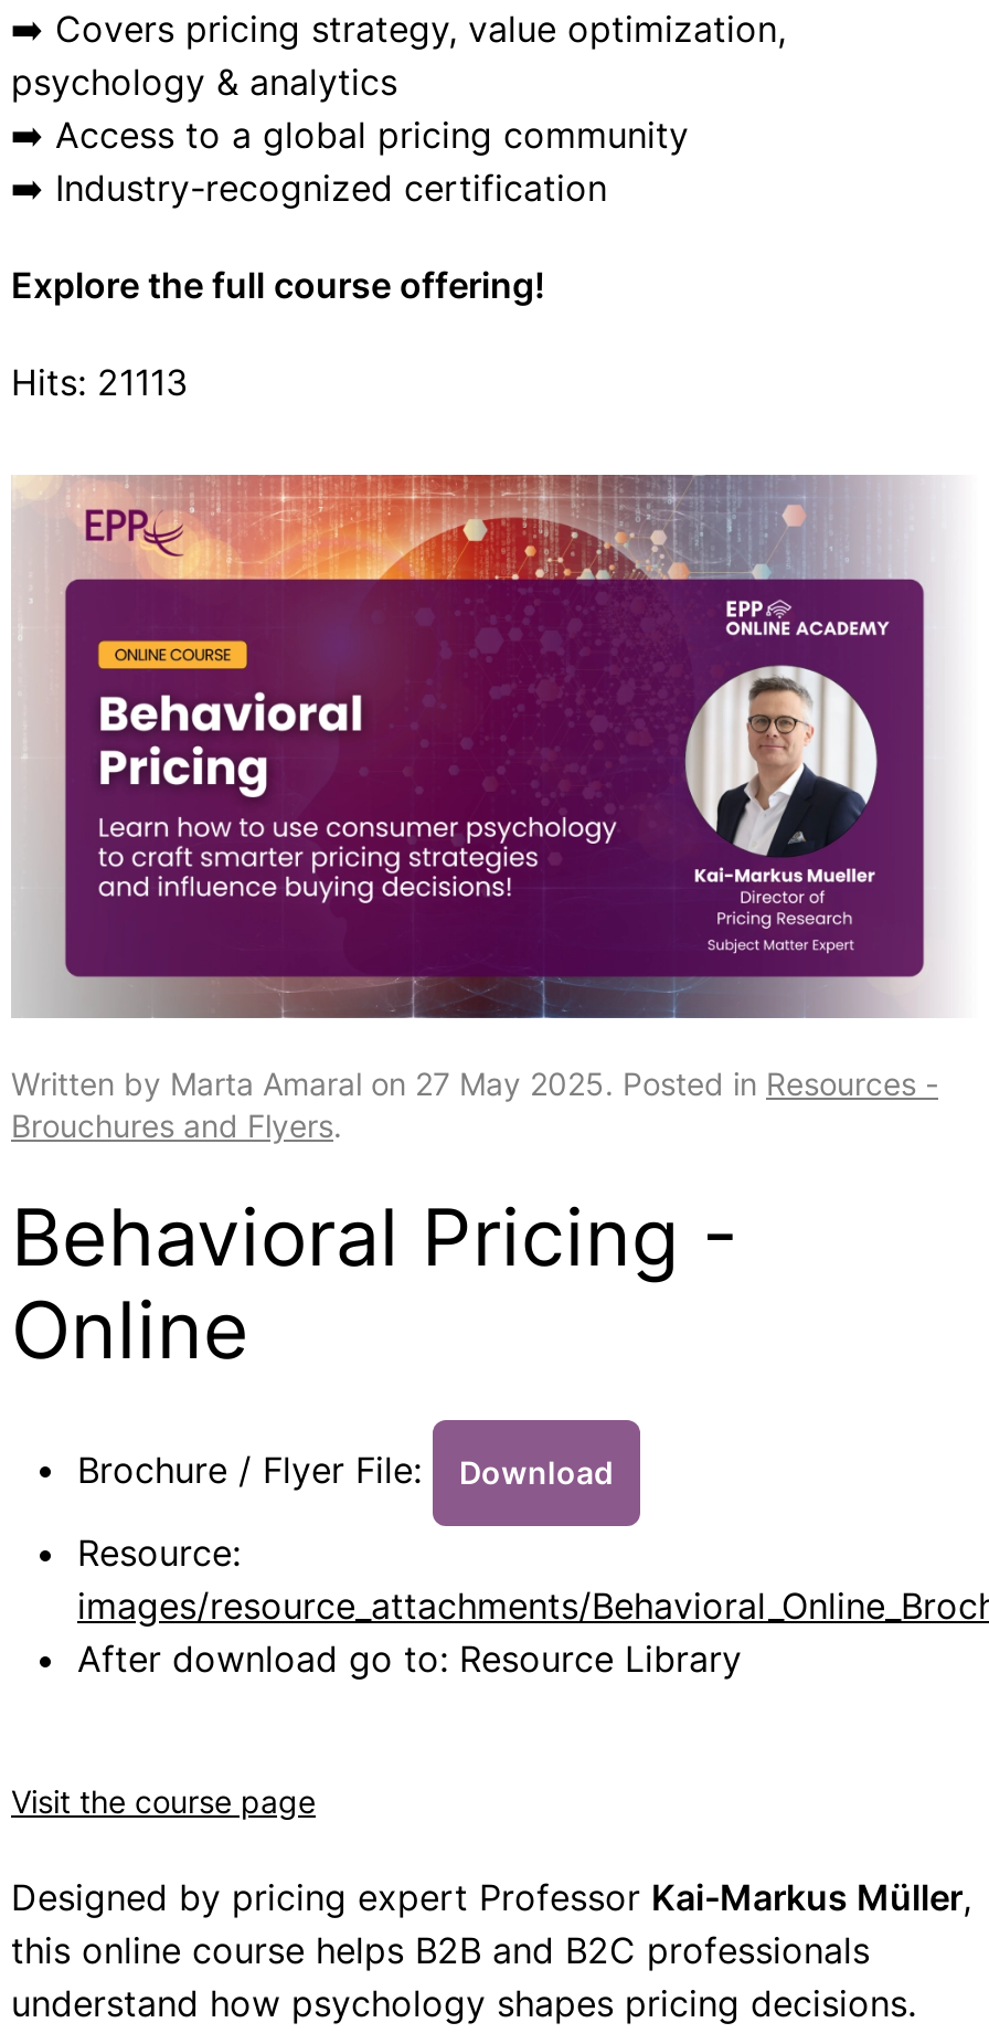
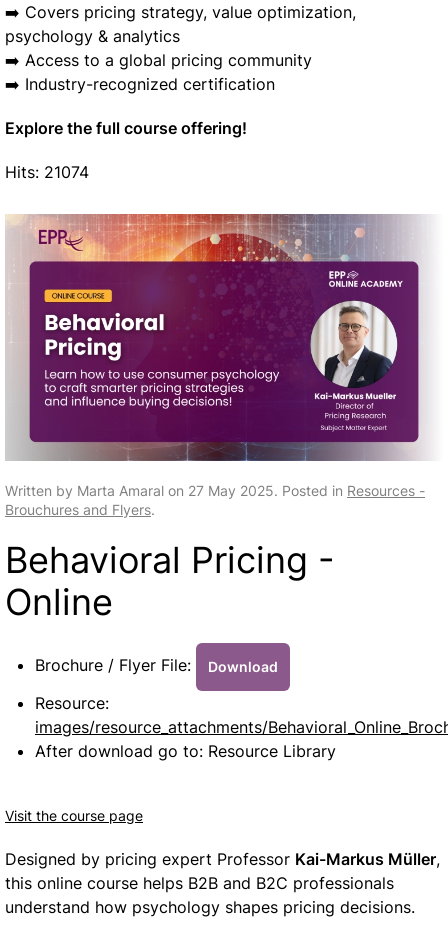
[11,358,188,403] Hits: 21113 -> [5,162,89,182] Hits: 21074

